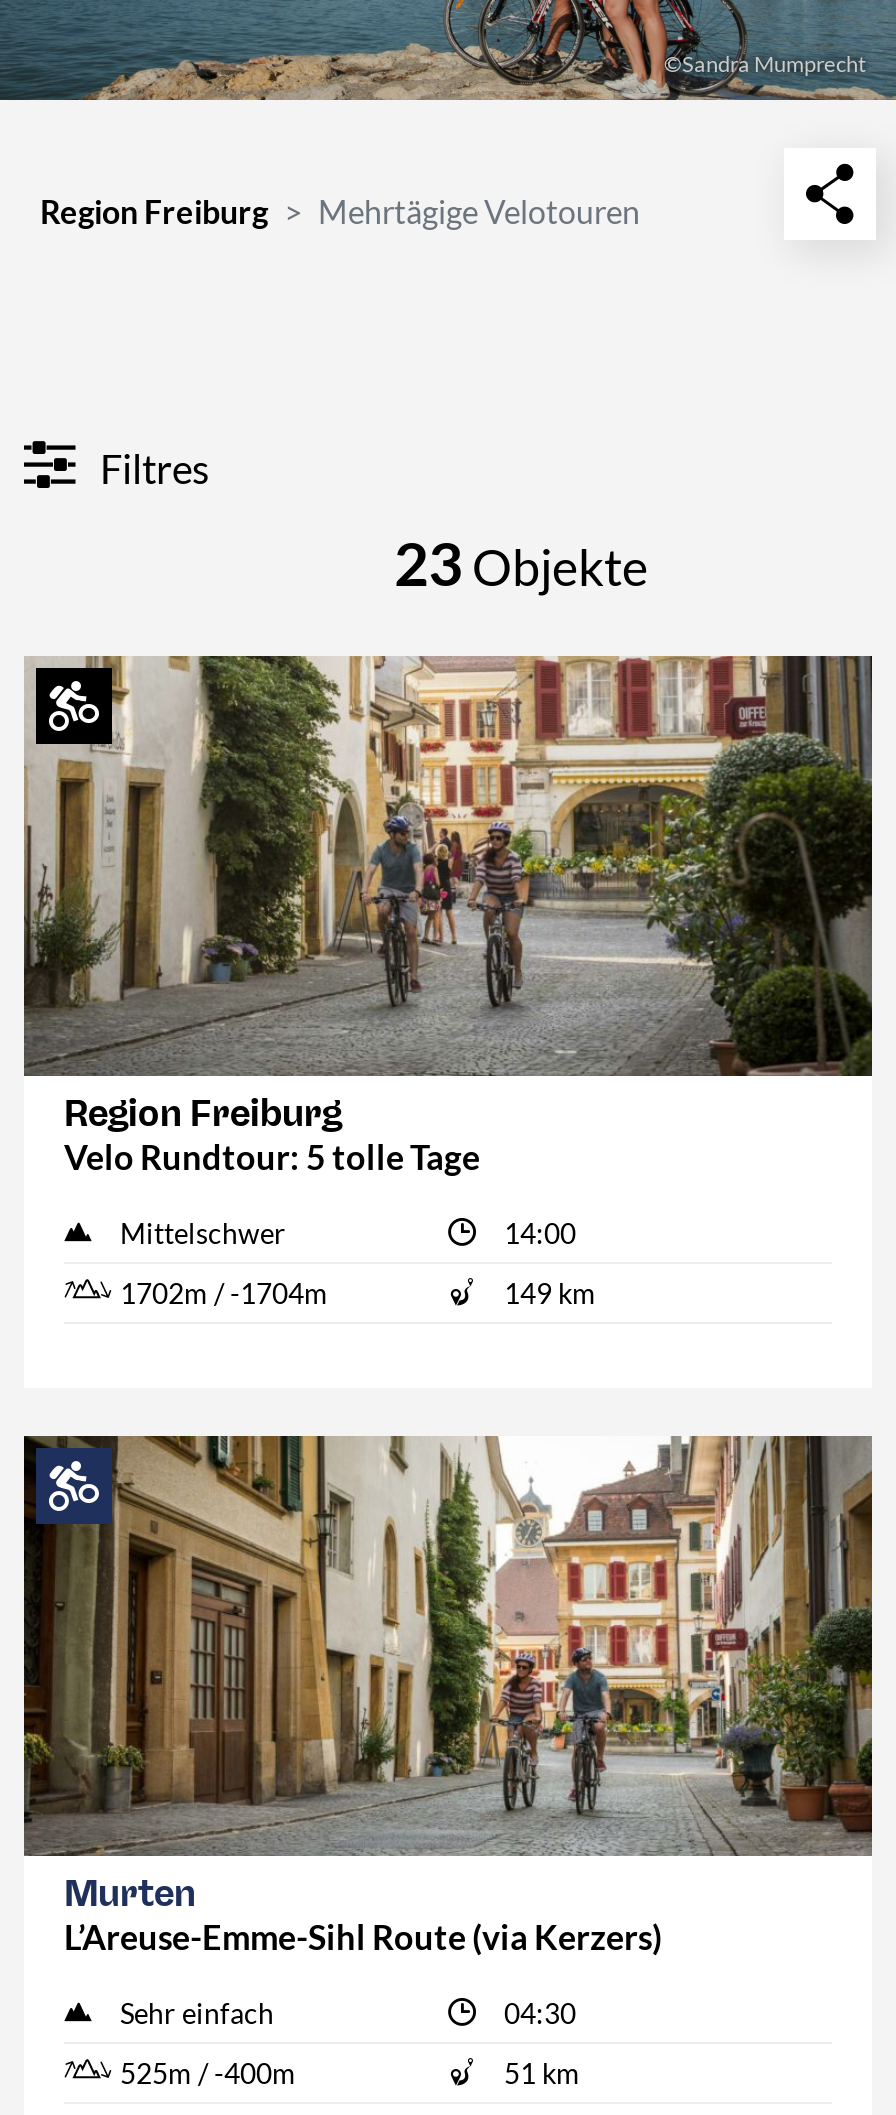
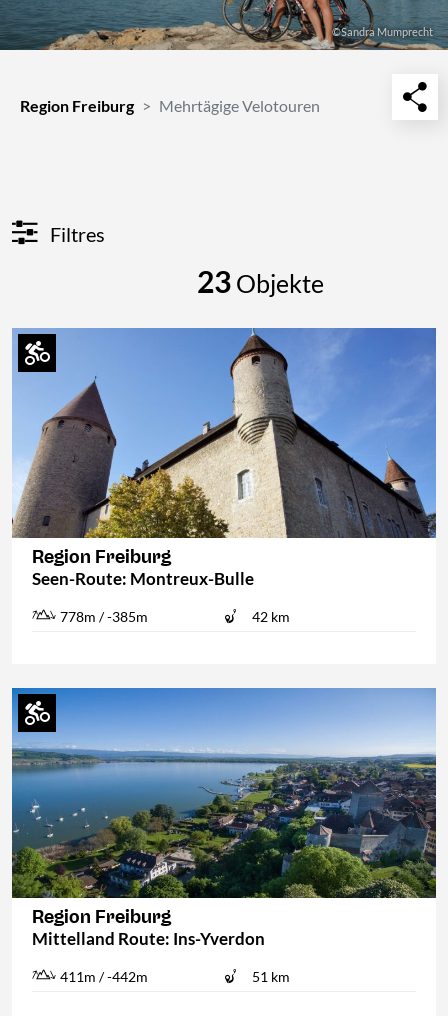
[22,654,874,1310] [image] | Velo Rundtour: 5 tolle Tage | Mittelschwer | 14:00 | 1702m / -1704m | 149 km -> [12,327,437,625] [image] | Seen-Route: Montreux-Bulle | 778m / -385m | 42 km
[22,1434,874,2090] [image] | Murten | L’Areuse-Emme-Sihl Route (via Kerzers) | Sehr einfach | 04:30 | 525m / -400m -> [11,687,437,985] [image] | Region Freiburg | Mittelland Route: Ins-Yverdon | 411m / -442m

